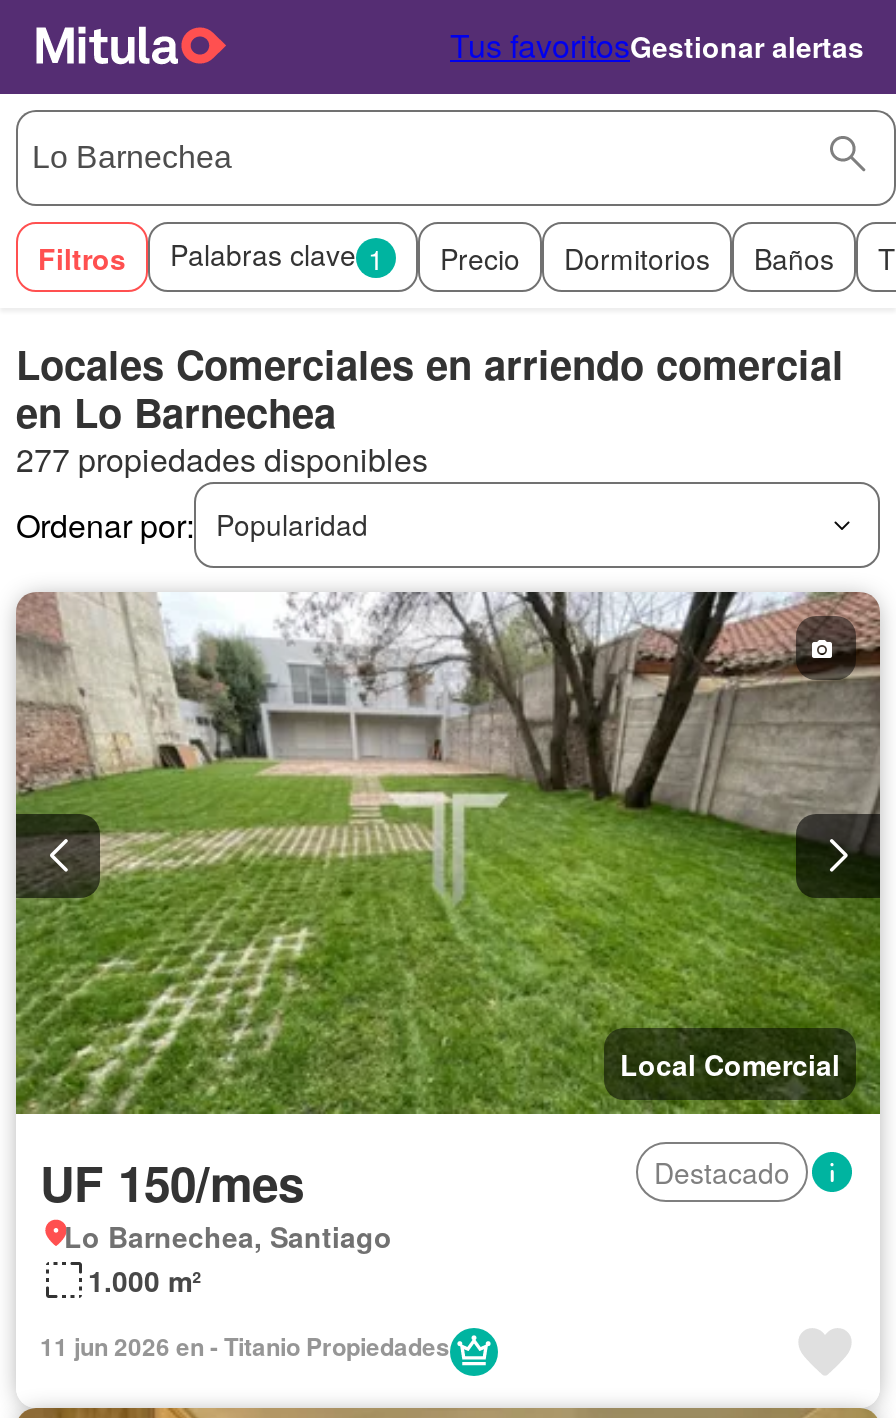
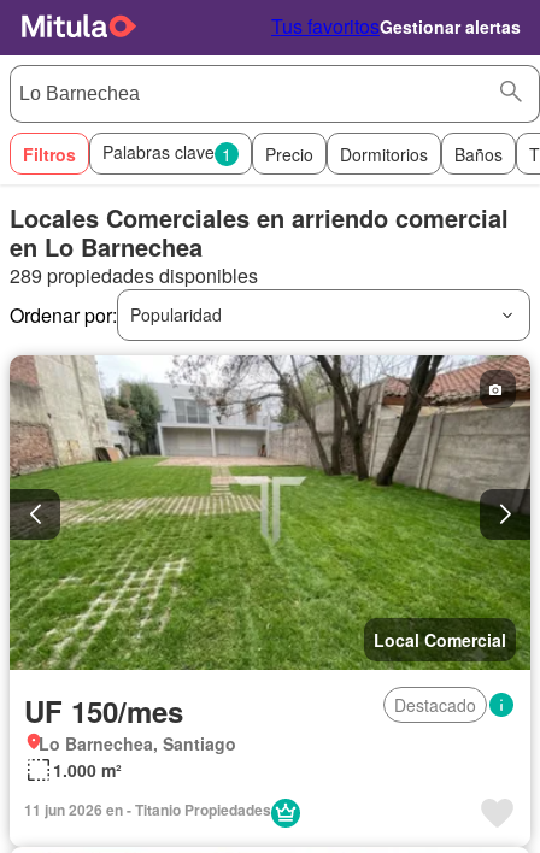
[16,436,428,482] 277 propiedades disponibles -> [10,261,258,289] 289 propiedades disponibles

